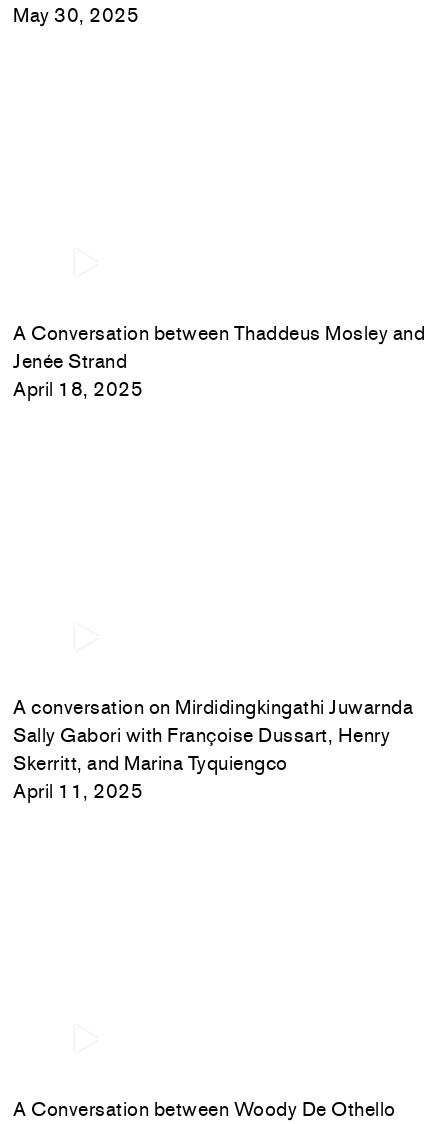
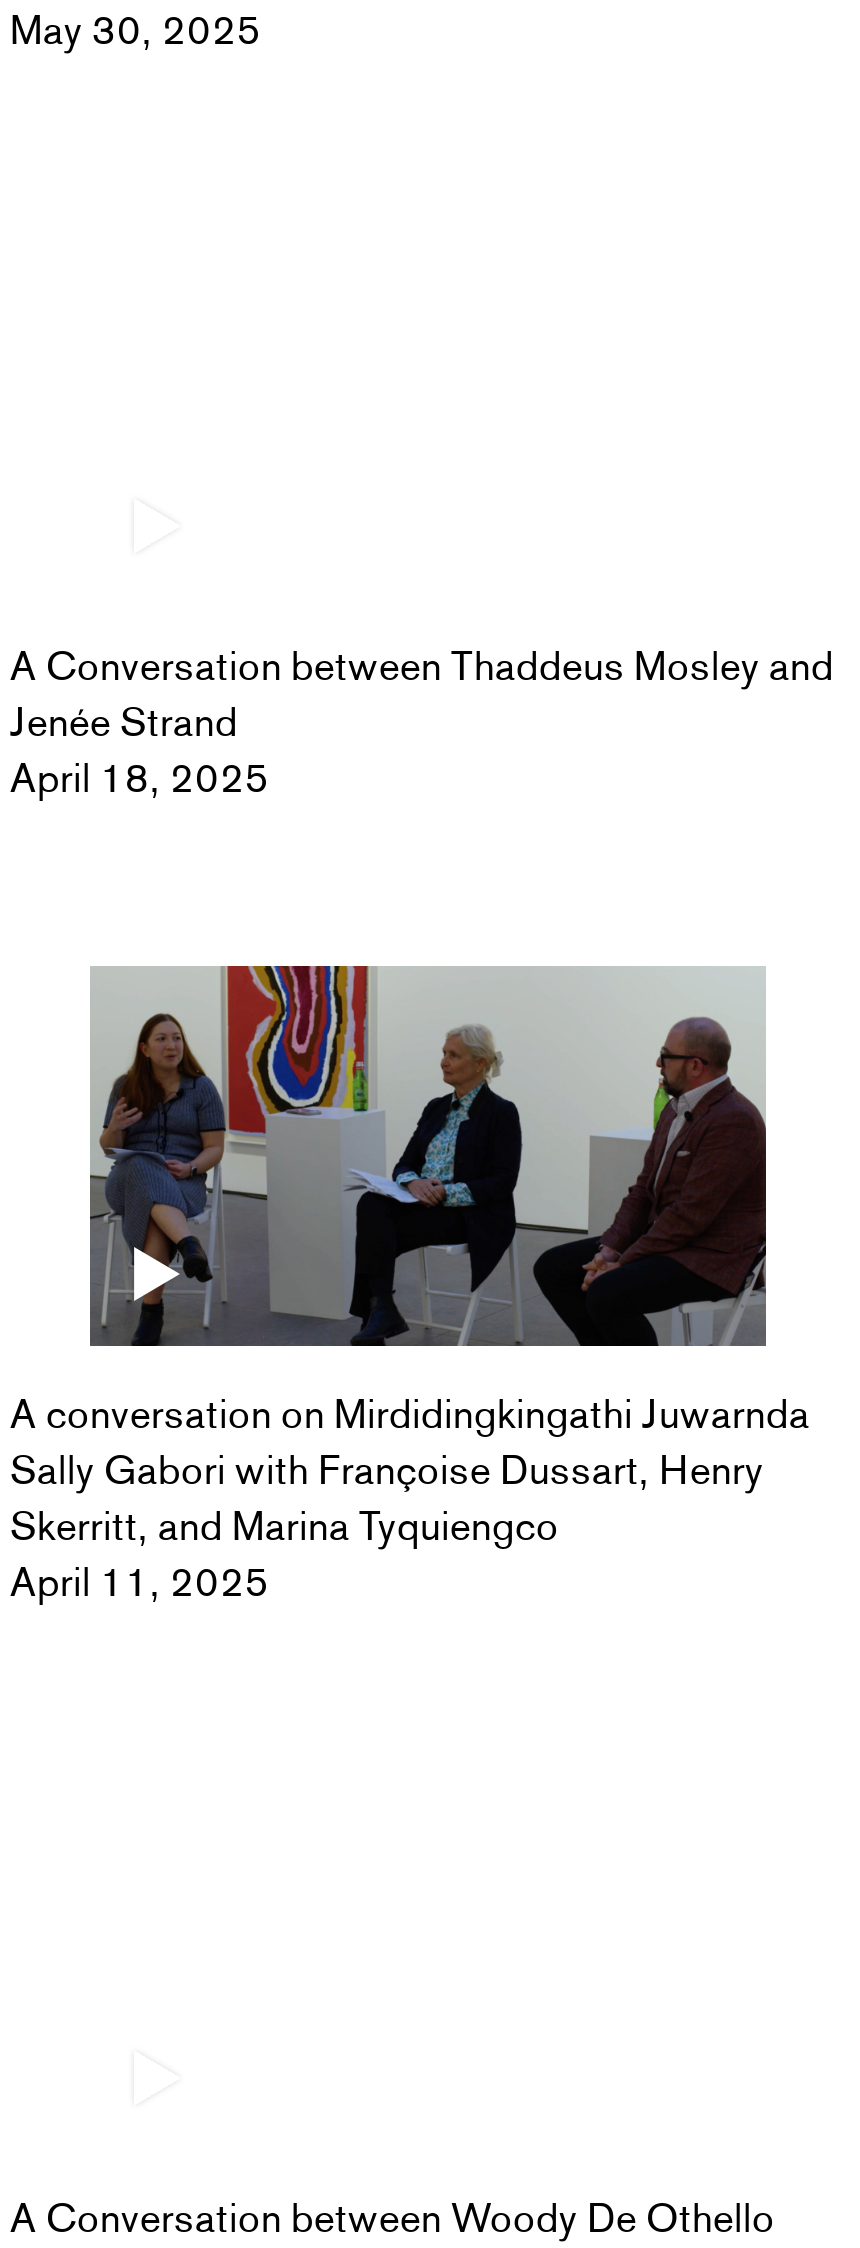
none -> [88,964,768,1348] [image]

